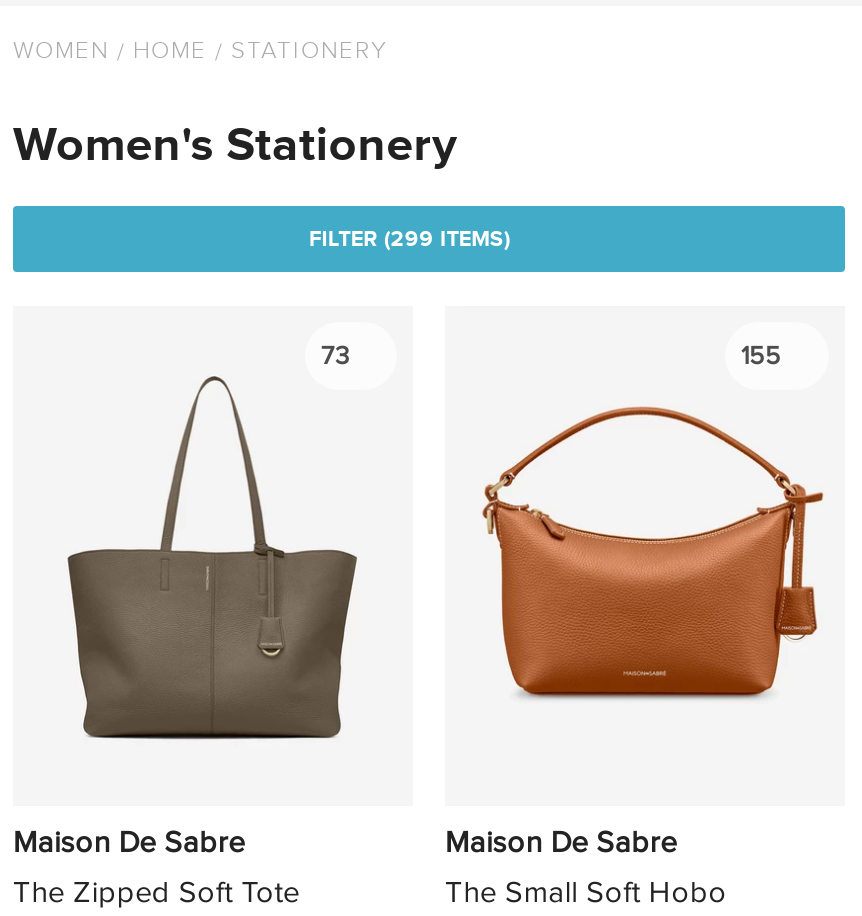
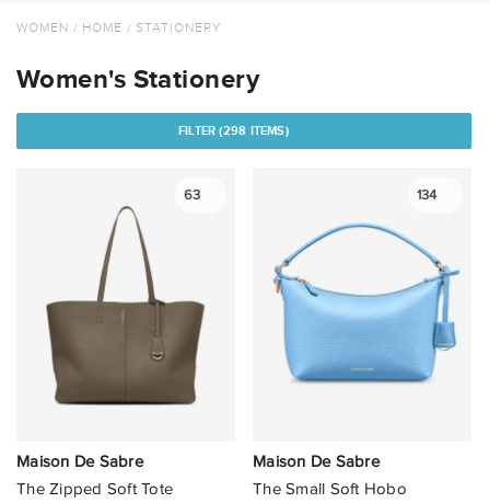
[309,226,511,252] FILTER (299 ITEMS) -> [178,124,289,138] FILTER (298 ITEMS)
[321,343,349,371] 73 -> [184,188,200,203] 63
[741,343,781,371] 155 -> [417,188,436,203] 134
[481,404,825,698] [image] -> [272,222,461,382] [image]

